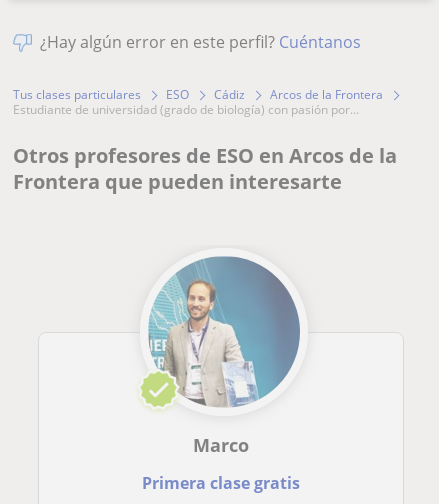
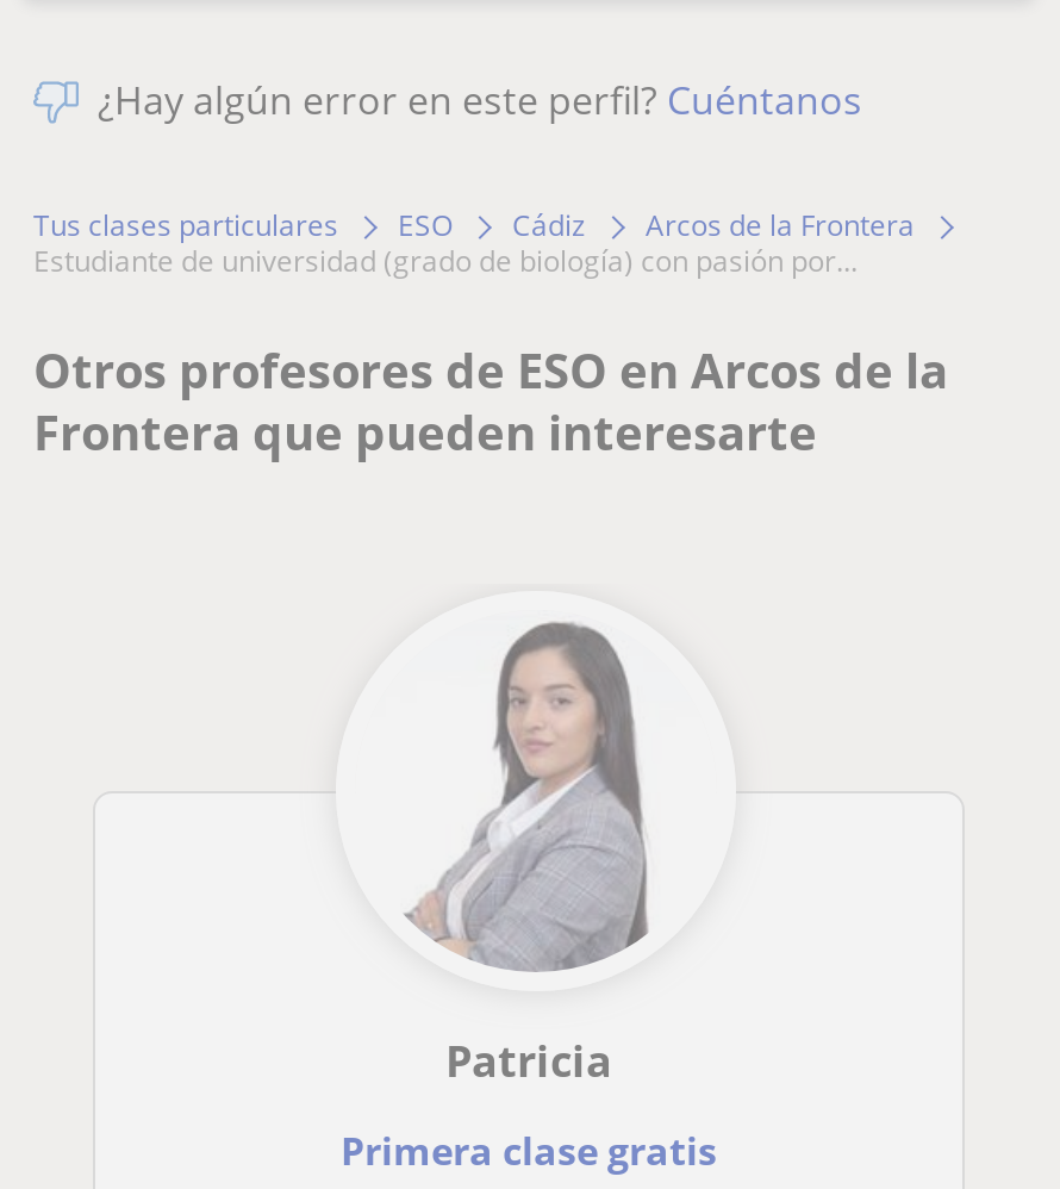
[138,255,301,457] [image] | Marco -> [336,610,717,1090] [image] | Patricia

